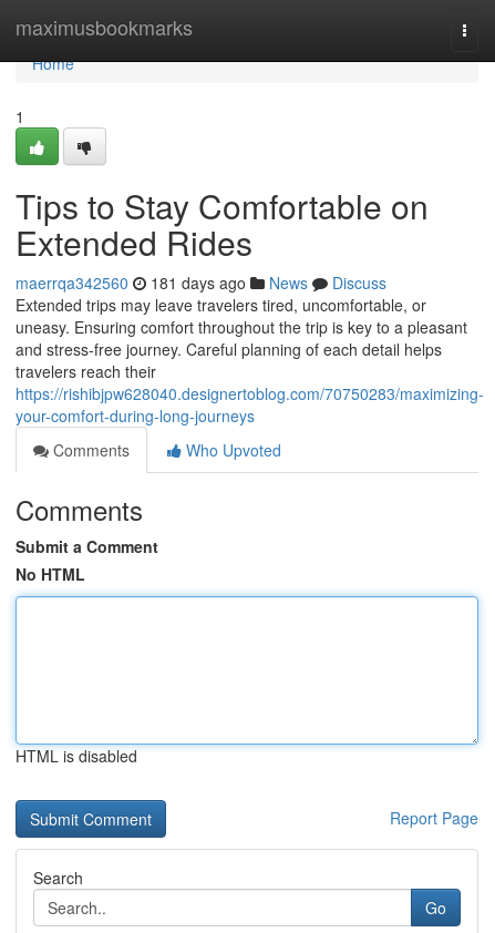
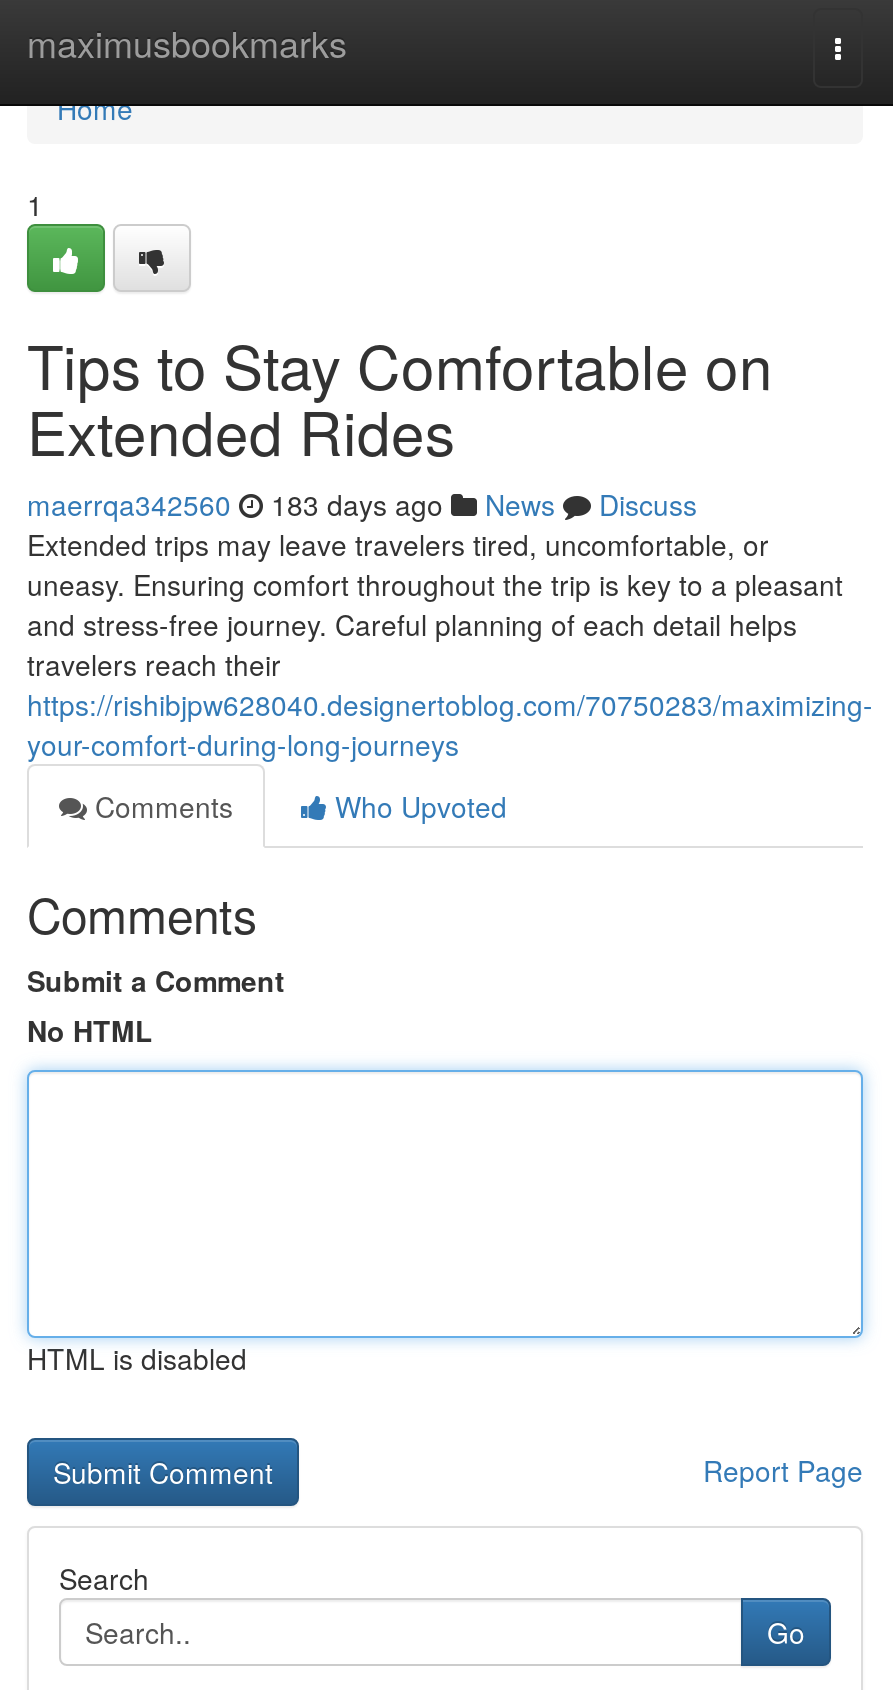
[16,271,386,294] maerrqa342560 181 days ago News Discuss -> [27,484,697,524] maerrqa342560 183 days ago News Discuss

